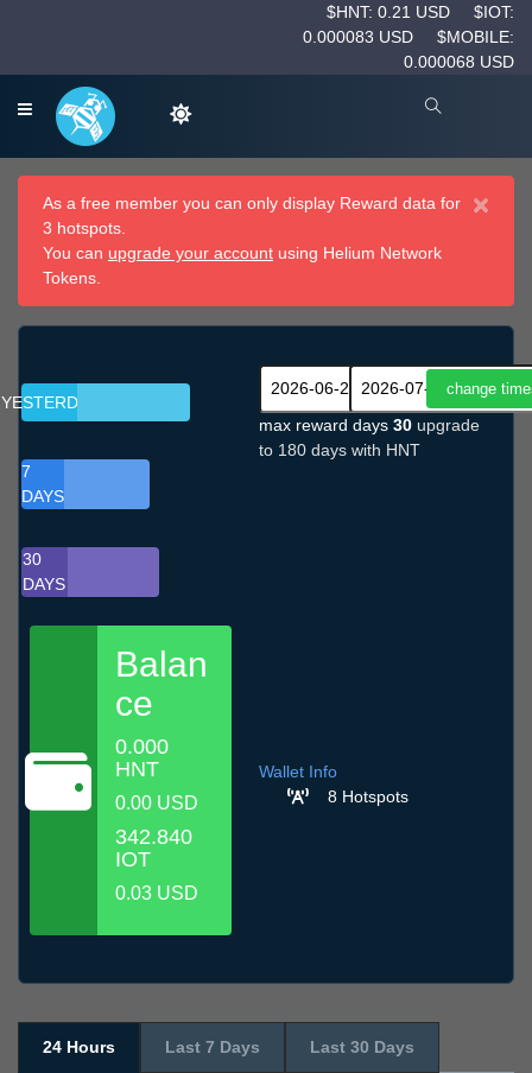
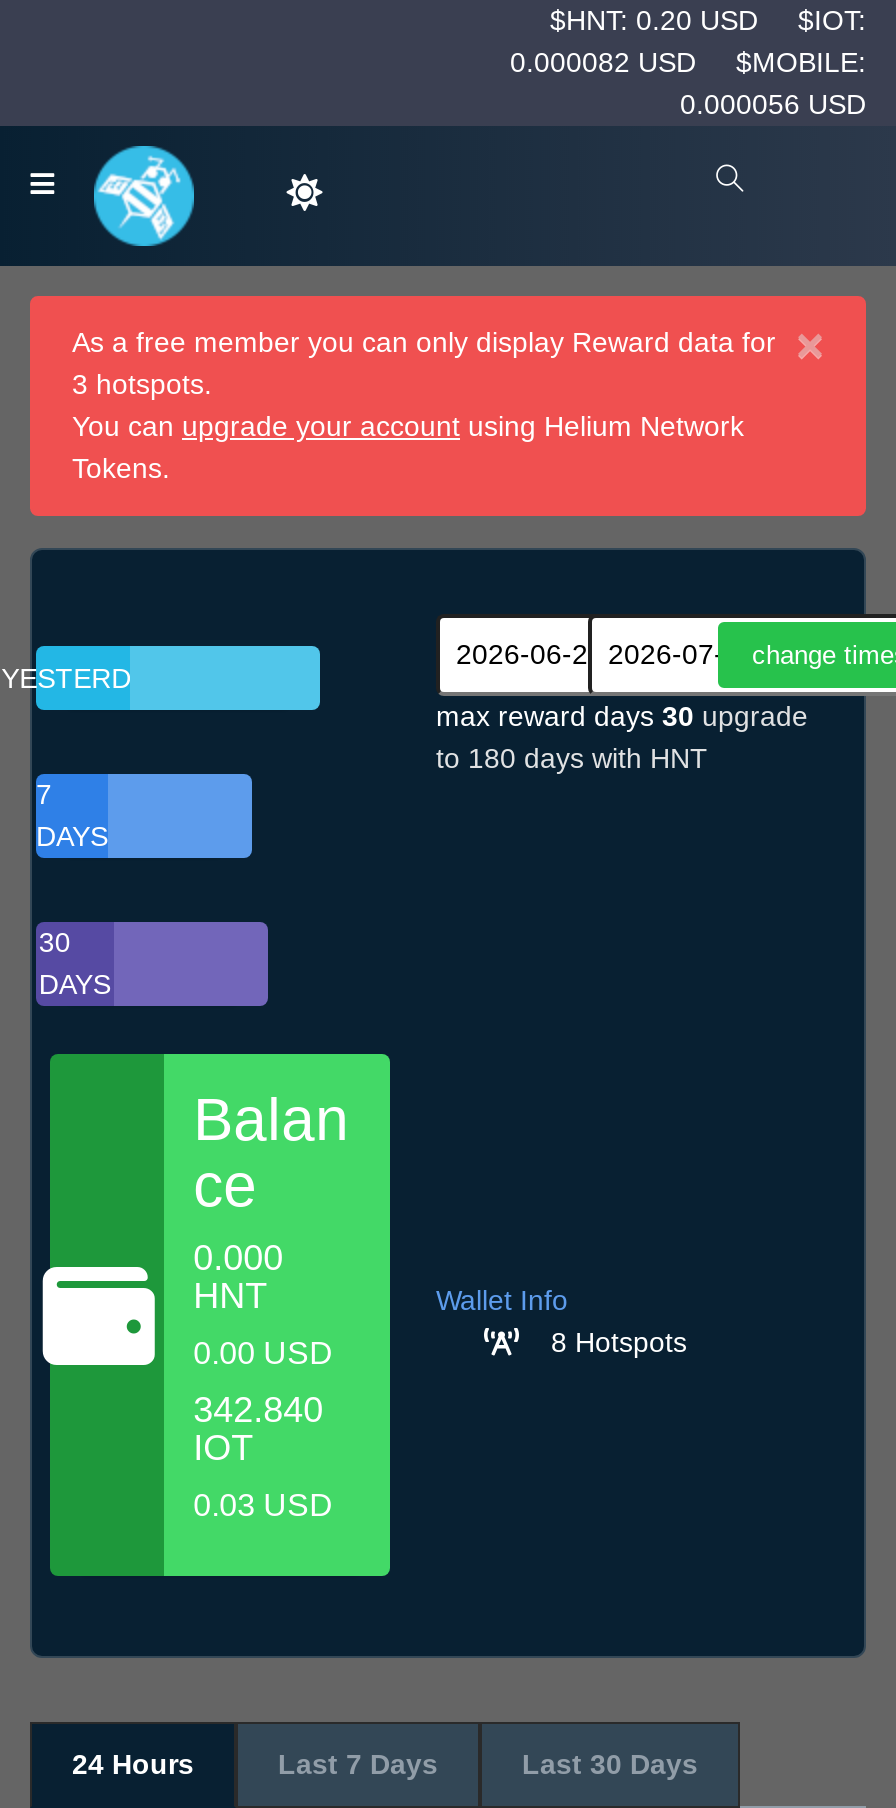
[327,2,514,21] $HNT: 0.21 USD $IOT: -> [550,4,866,36] $HNT: 0.20 USD $IOT:
[303,27,514,46] 0.000083 USD $MOBILE: -> [510,46,866,78] 0.000082 USD $MOBILE:
[404,52,514,71] 0.000068 USD -> [680,88,866,120] 0.000056 USD

